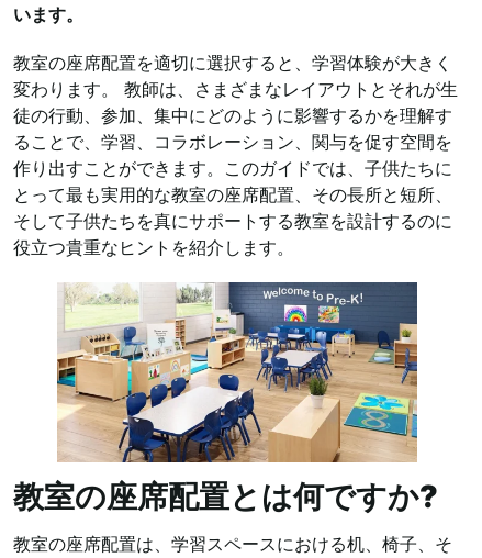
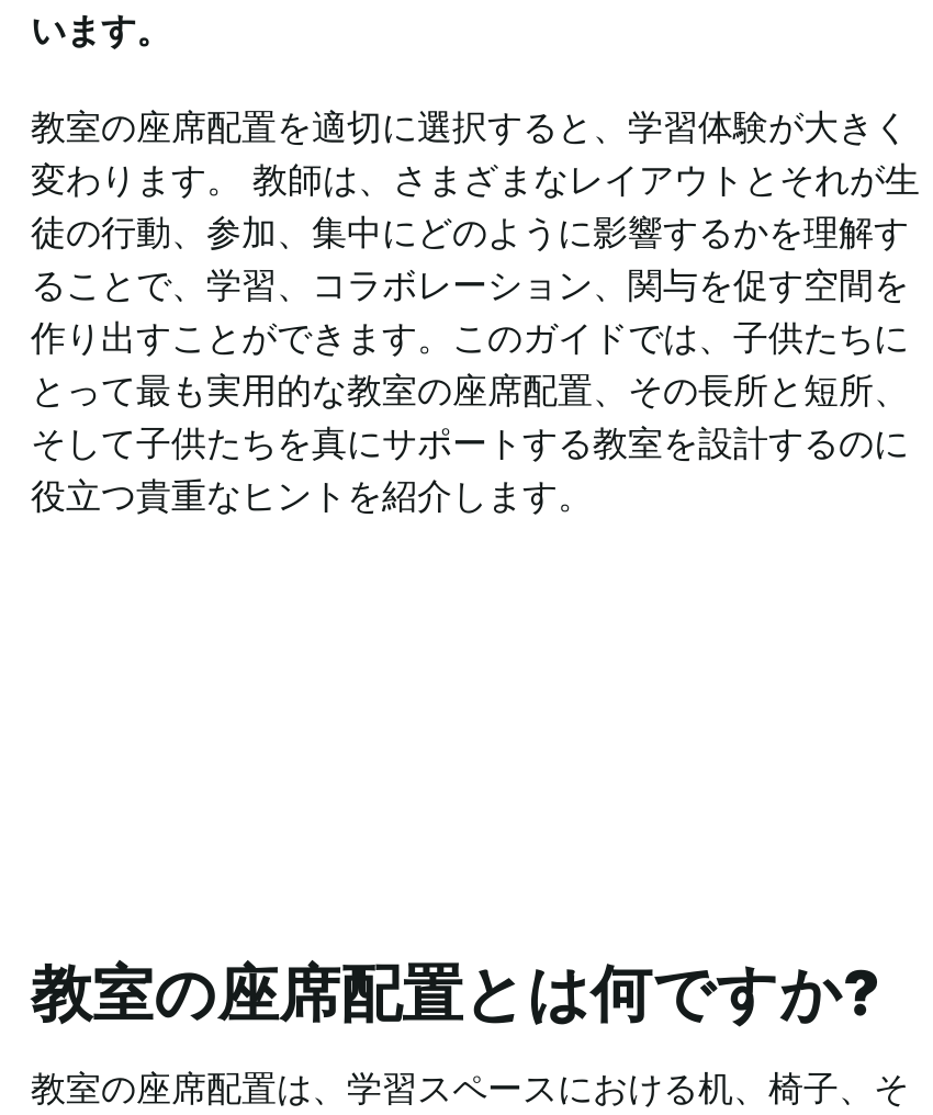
[56,281,418,464] [image] -> none

